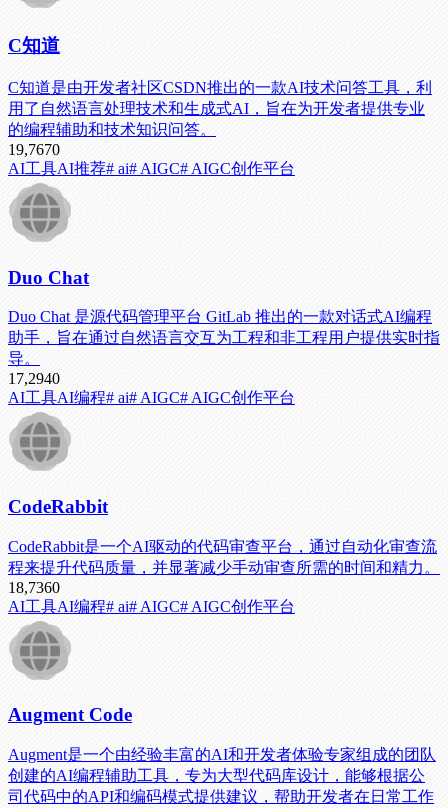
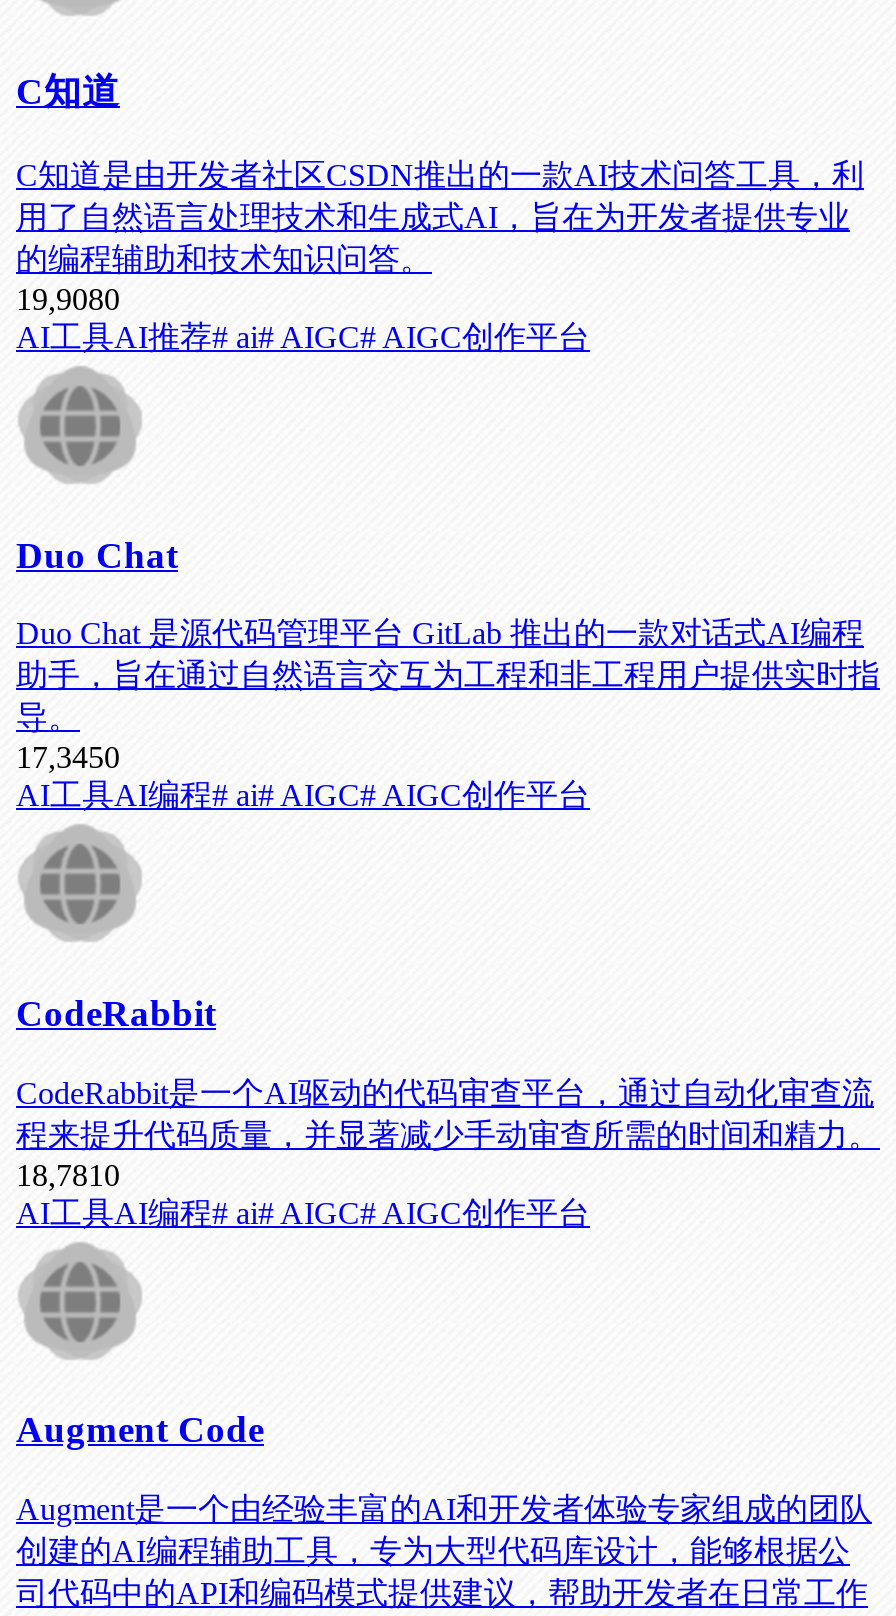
[8,141,60,158] 19,7670 -> [16,282,120,316] 19,9080
[8,370,60,387] 17,2940 -> [16,740,120,774] 17,3450
[8,579,60,596] 18,736 0 -> [16,1157,120,1191] 18,781 0

